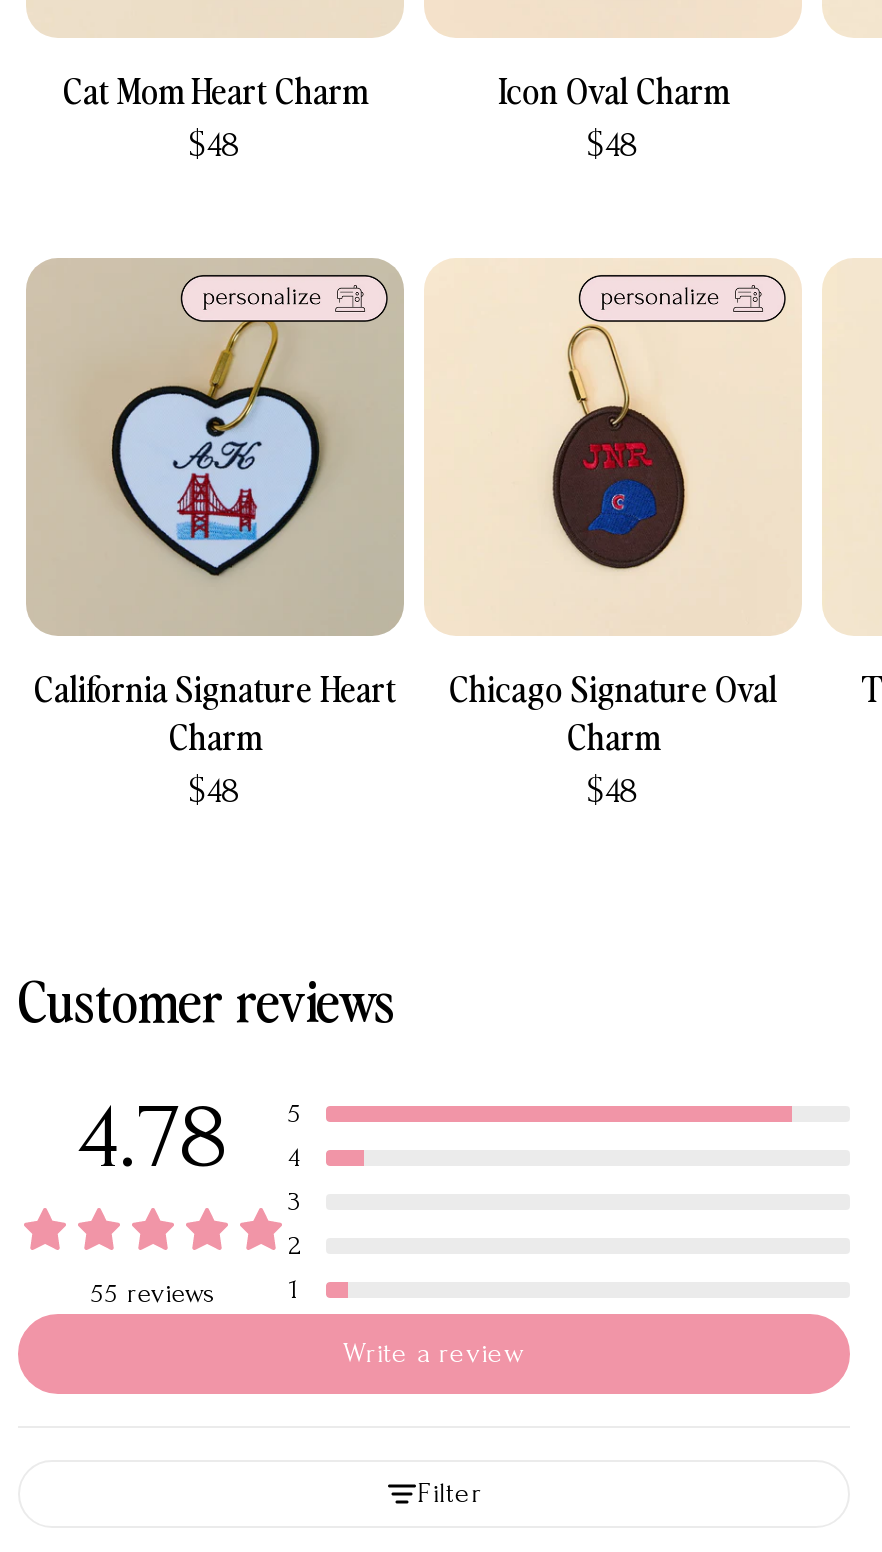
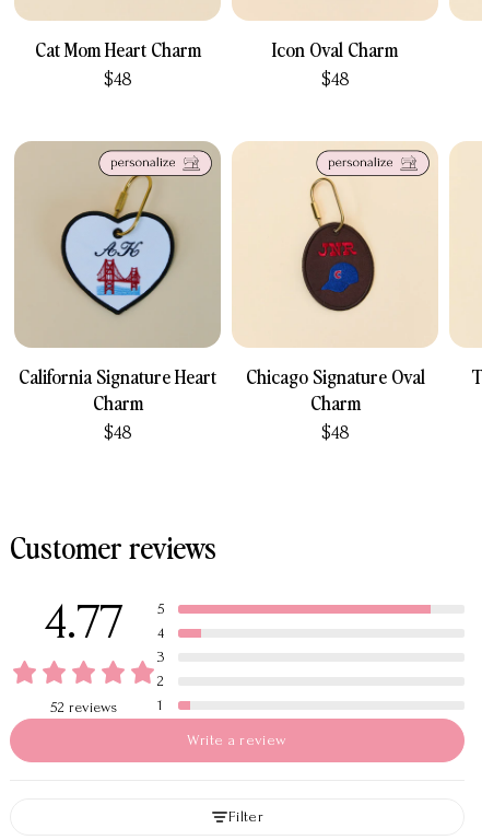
[78,1085,228,1191] 4.78 -> [44,593,123,651] 4.77
[91,1279,215,1309] 55 reviews -> [50,699,117,716] 52 reviews

